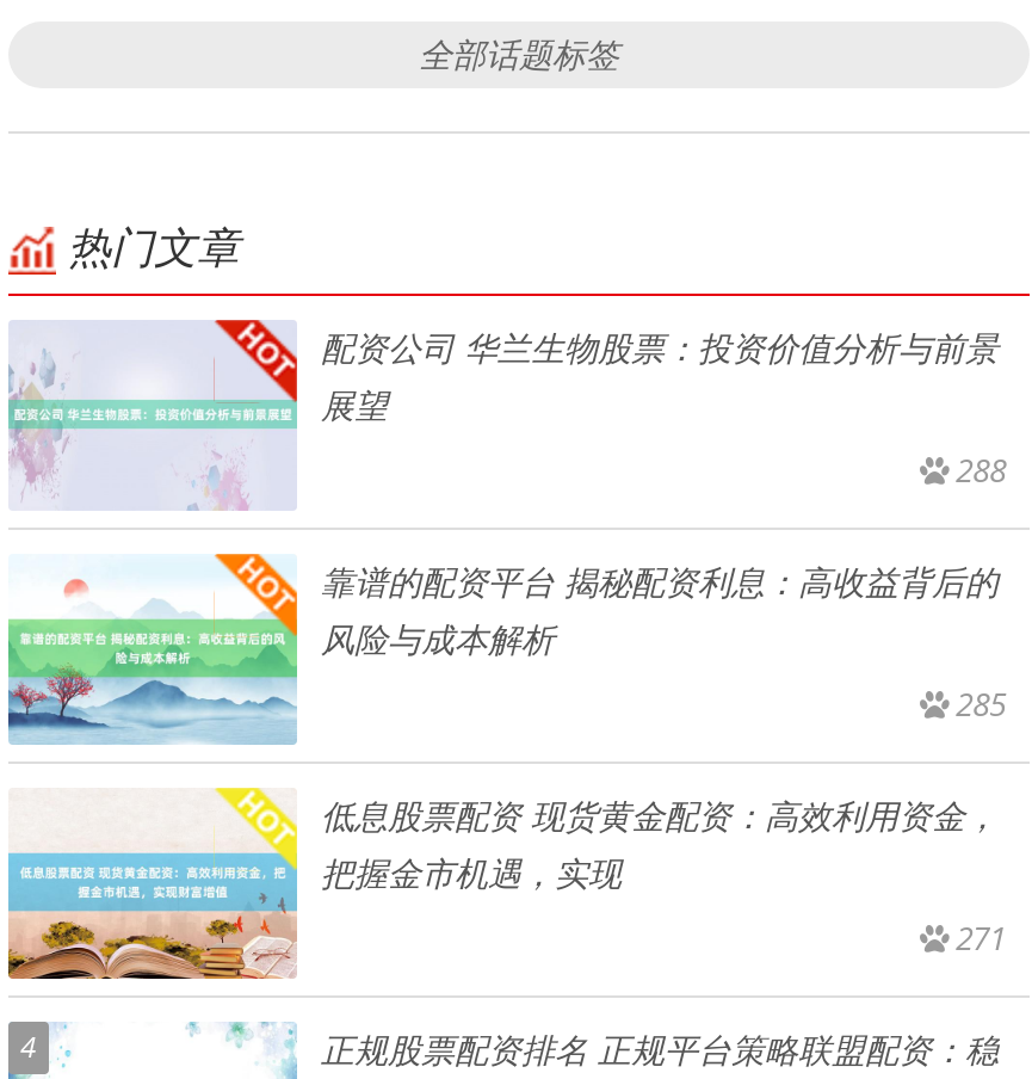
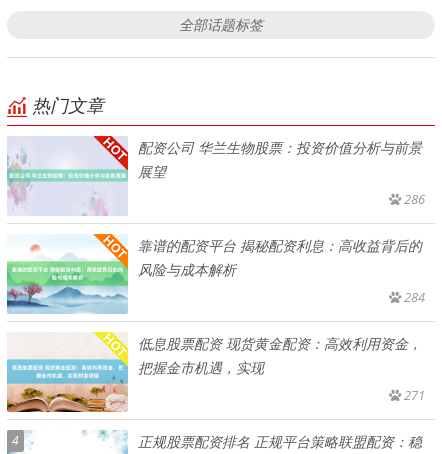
[956,448,1006,491] 288 -> [404,189,425,207] 286
[956,682,1006,725] 285 -> [404,287,425,305] 284

